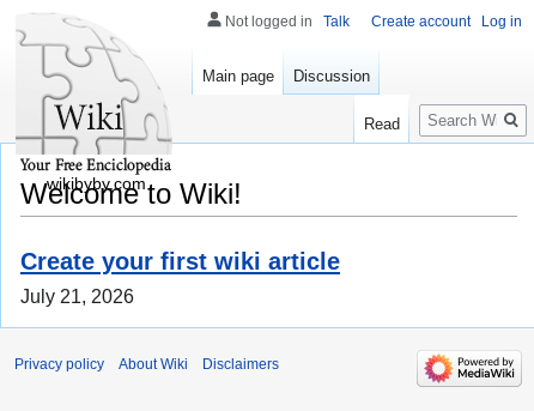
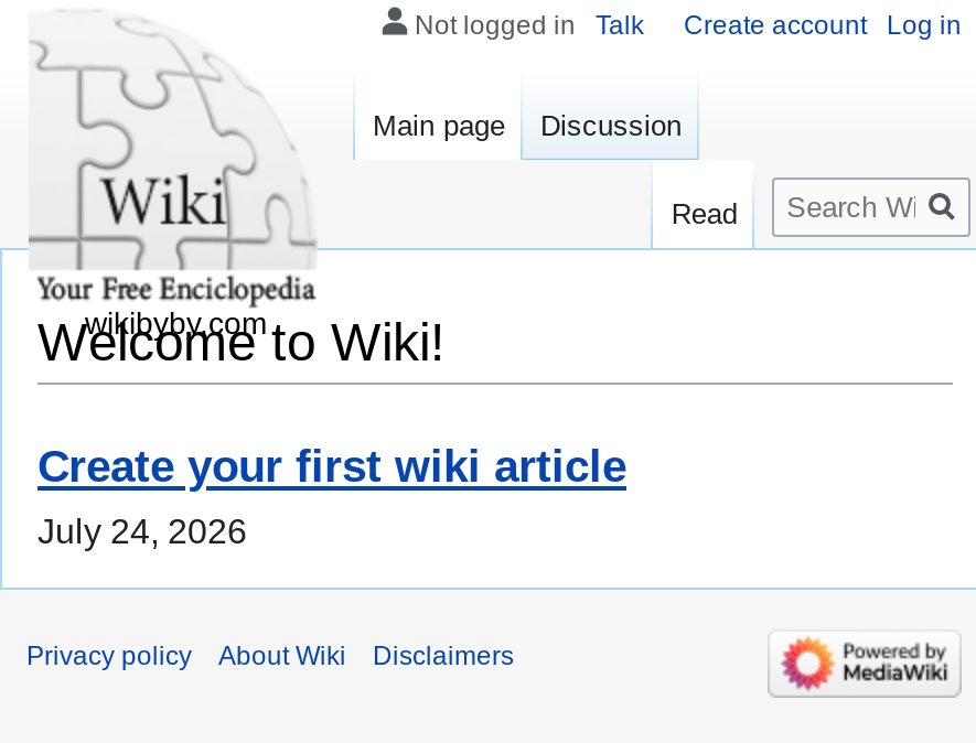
[20,287,134,307] July 21, 2026 -> [37,513,247,551] July 24, 2026

